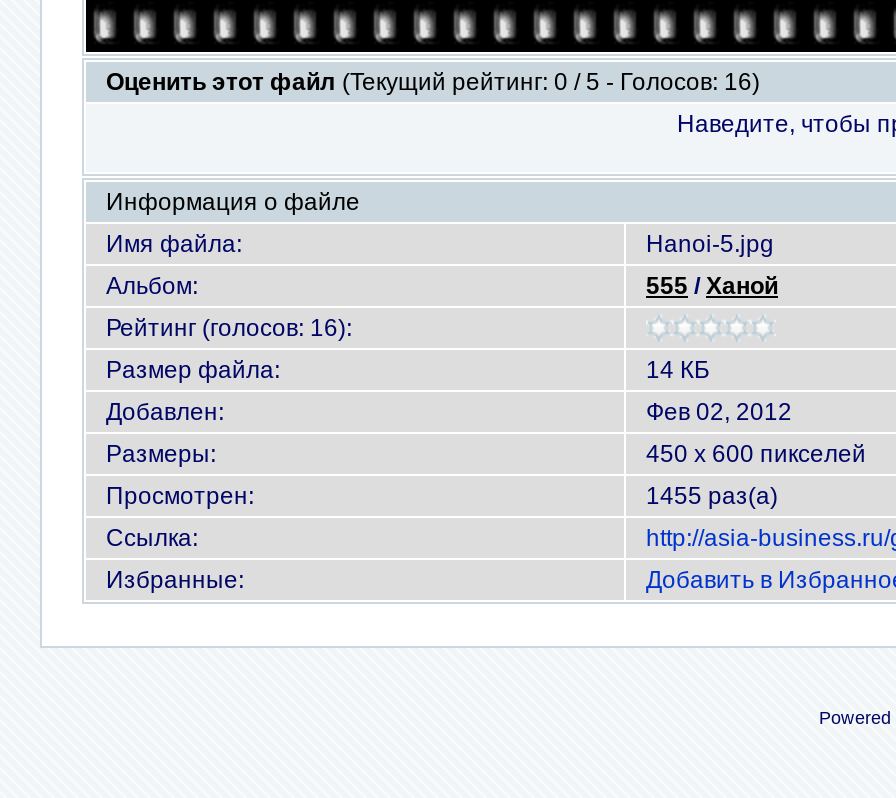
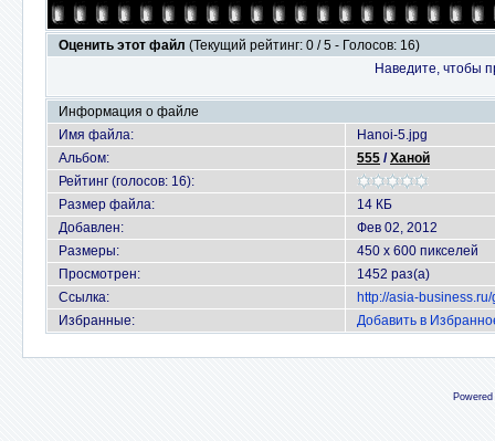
[646,482,778,510] 1455 раз(а) -> [357,266,430,282] 1452 раз(а)

